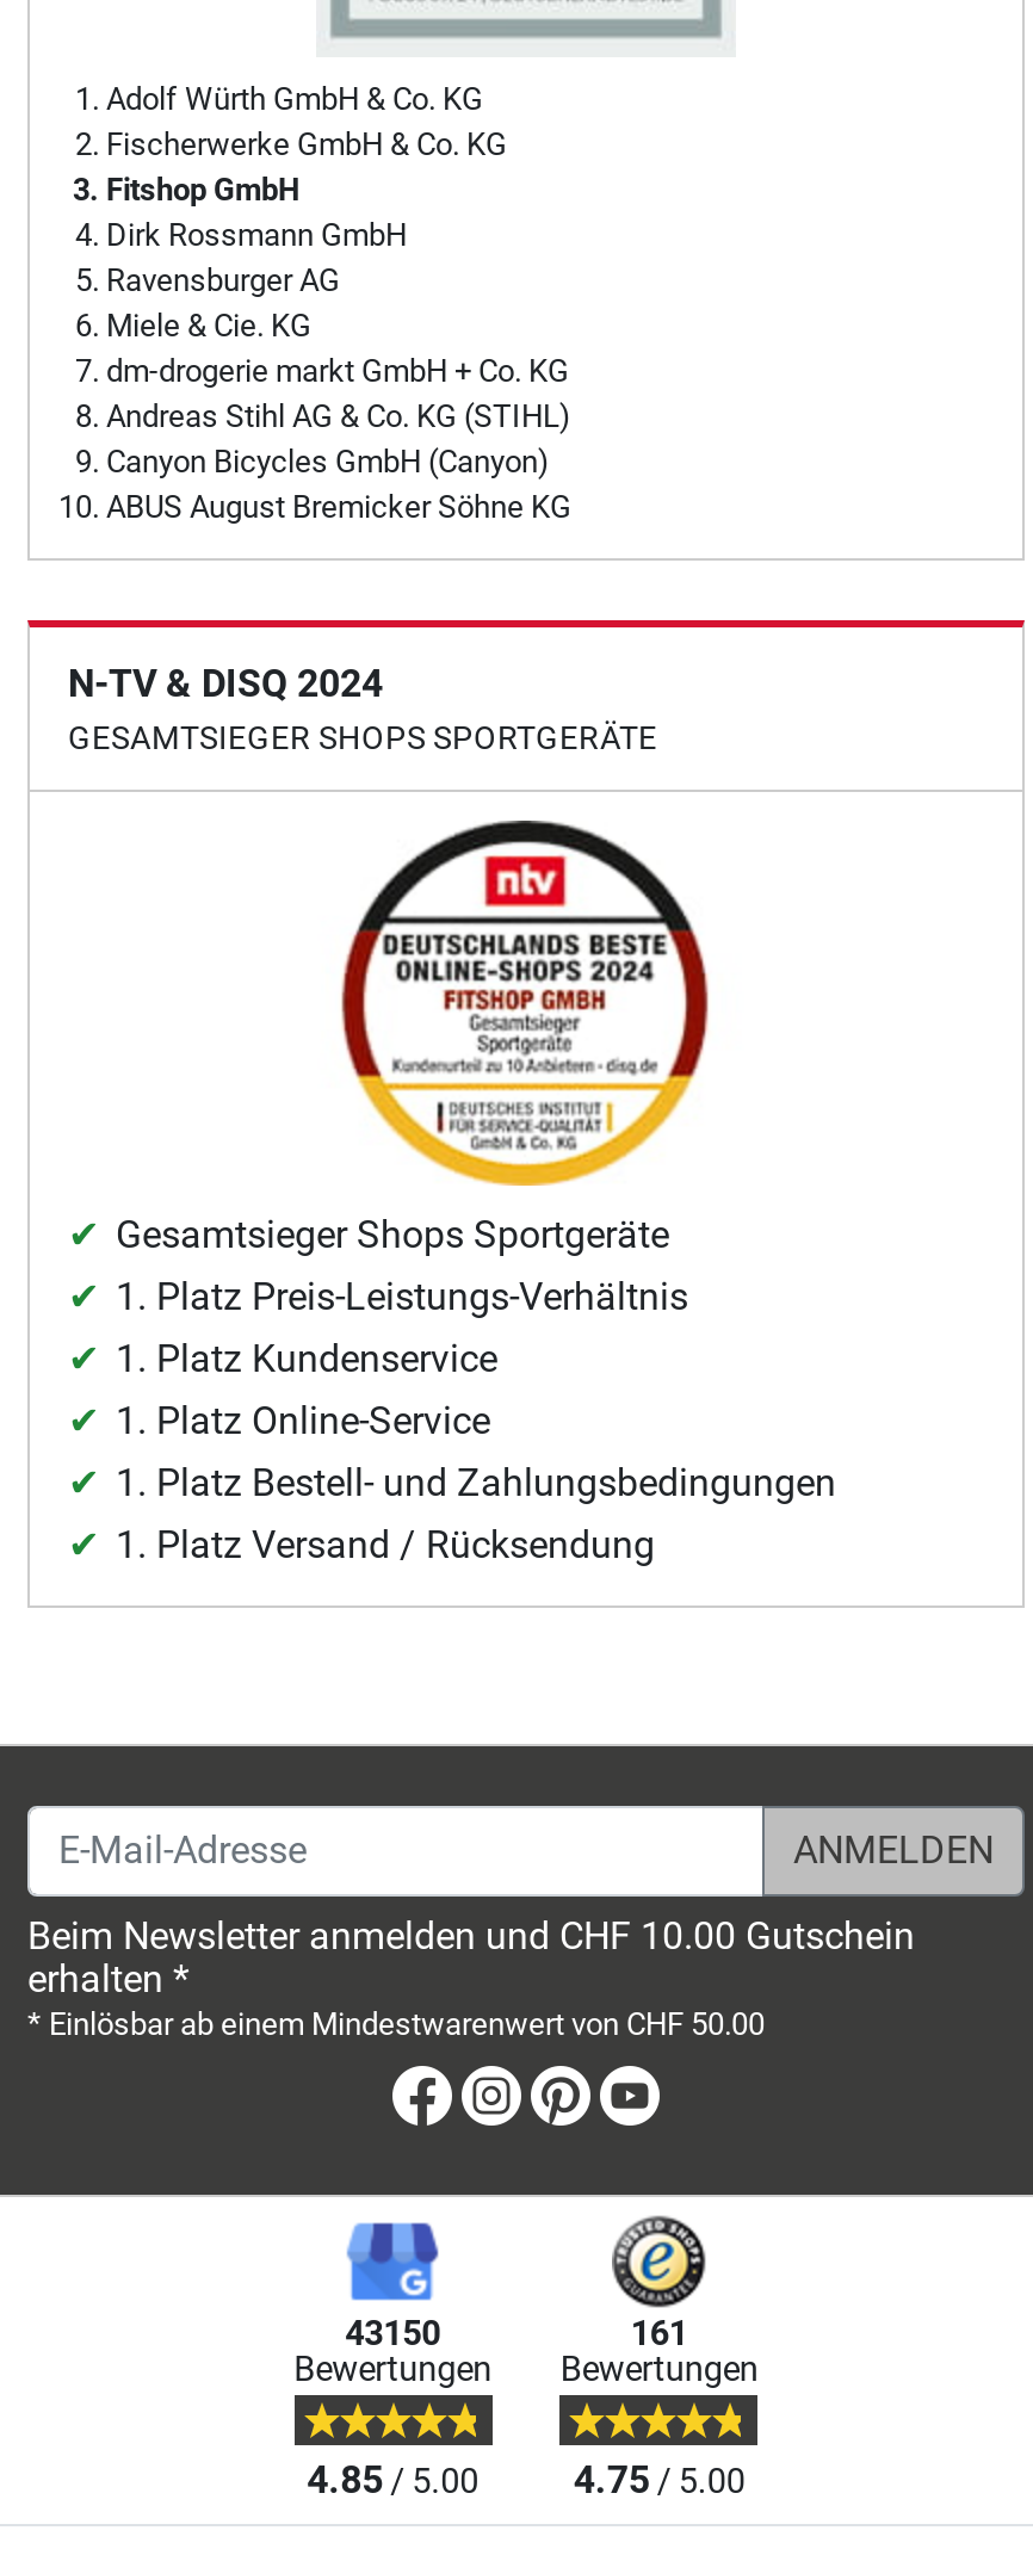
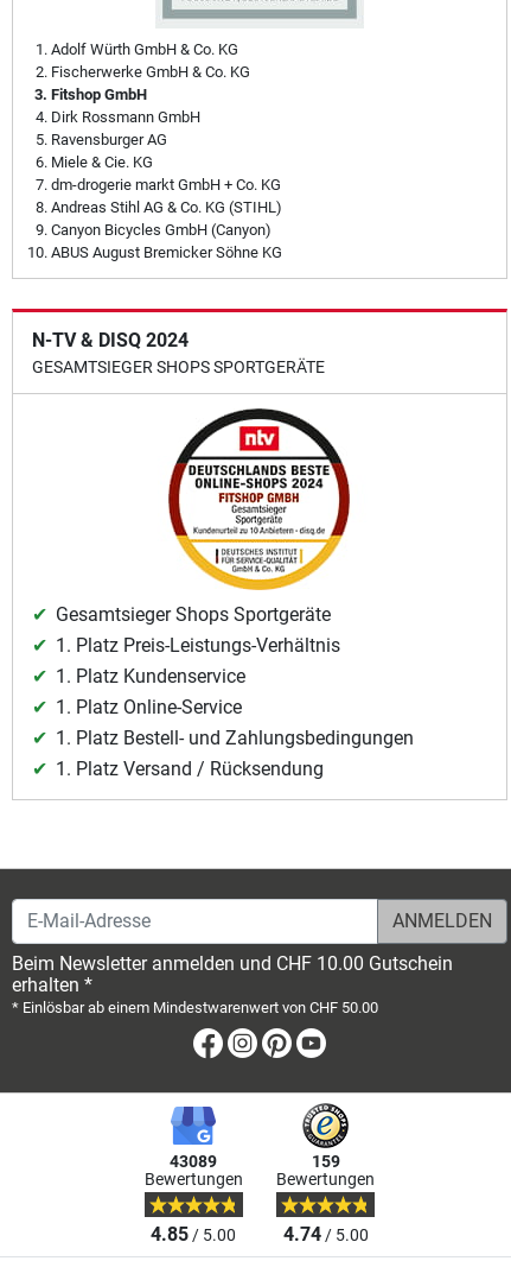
[345,2314,440,2355] 43150 -> [170,1152,217,1172] 43089
[631,2314,688,2355] 161 -> [312,1152,340,1172] 159
[574,2456,745,2502] 4.75 / 5.00 -> [283,1223,369,1245] 4.74 / 5.00

